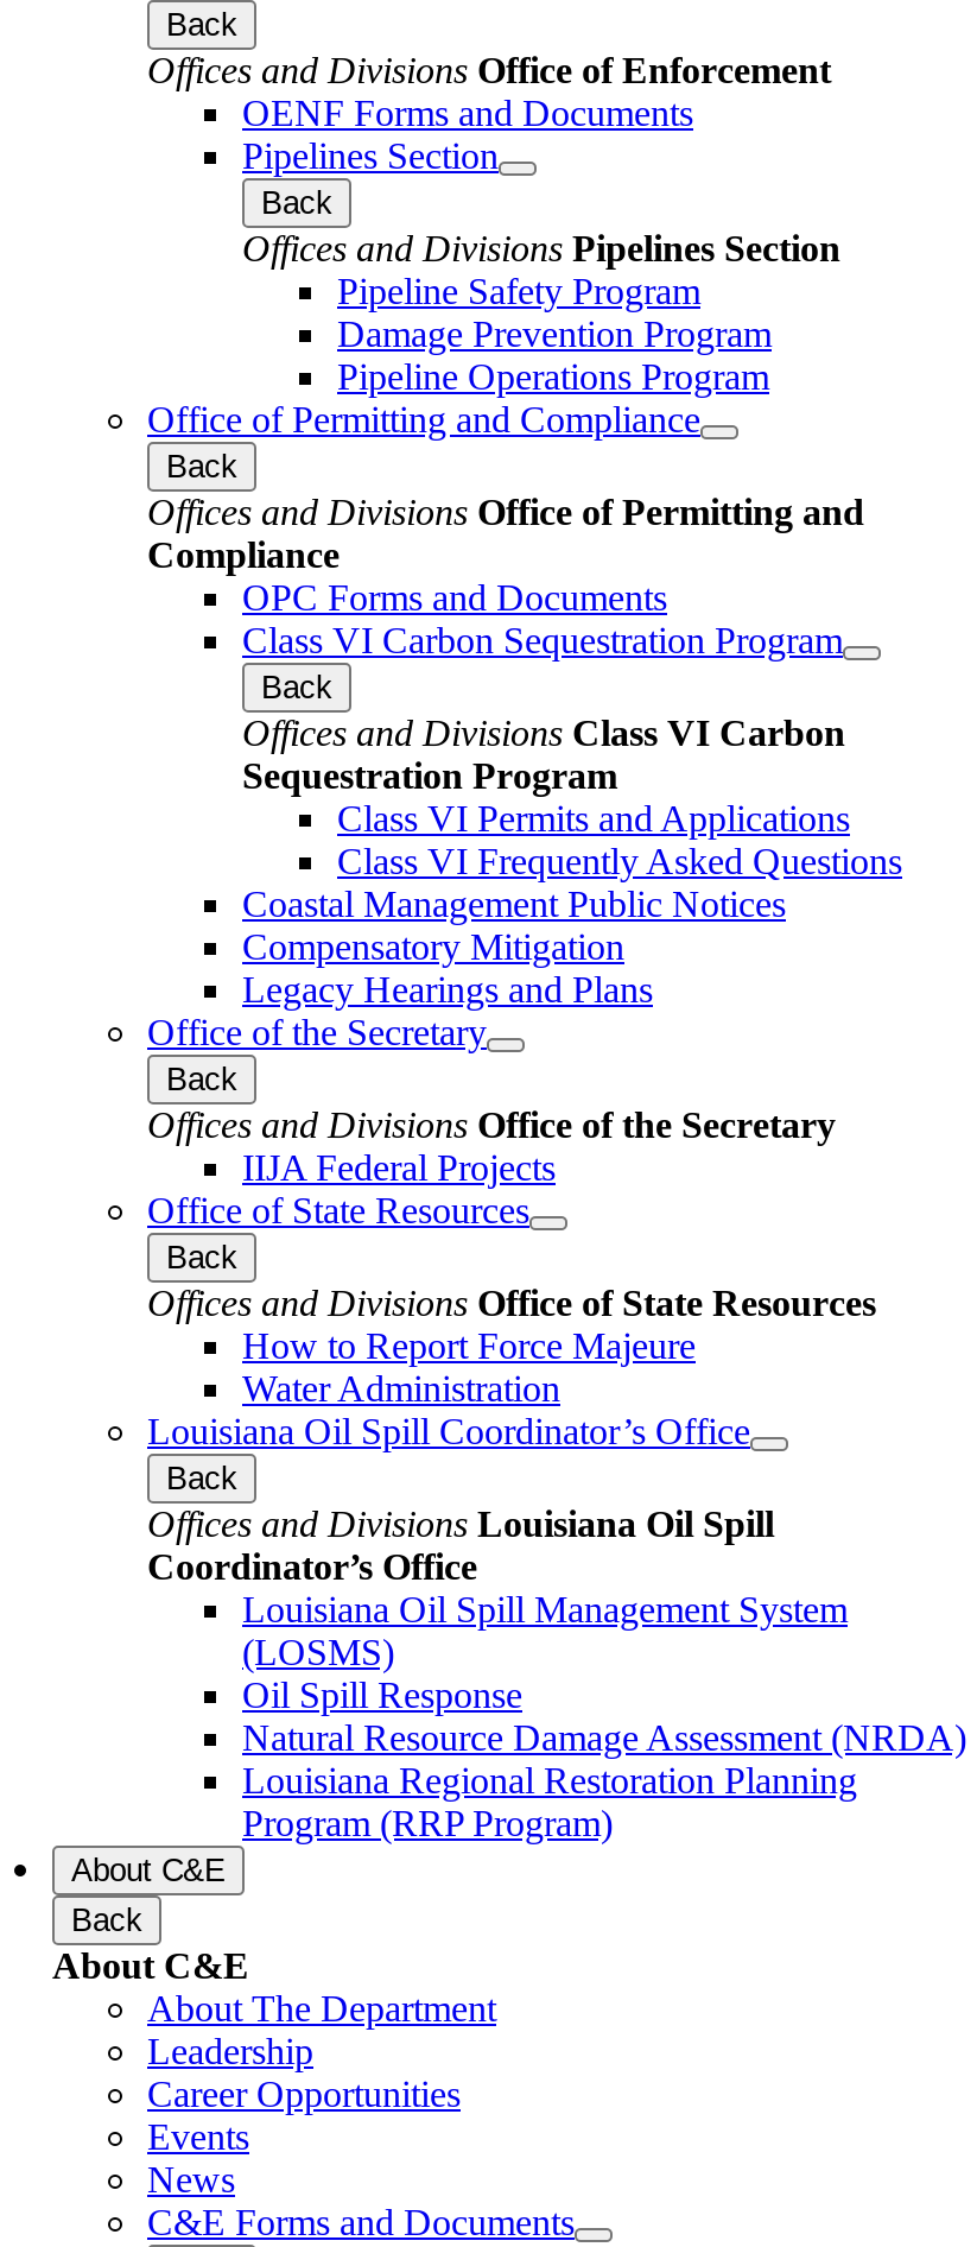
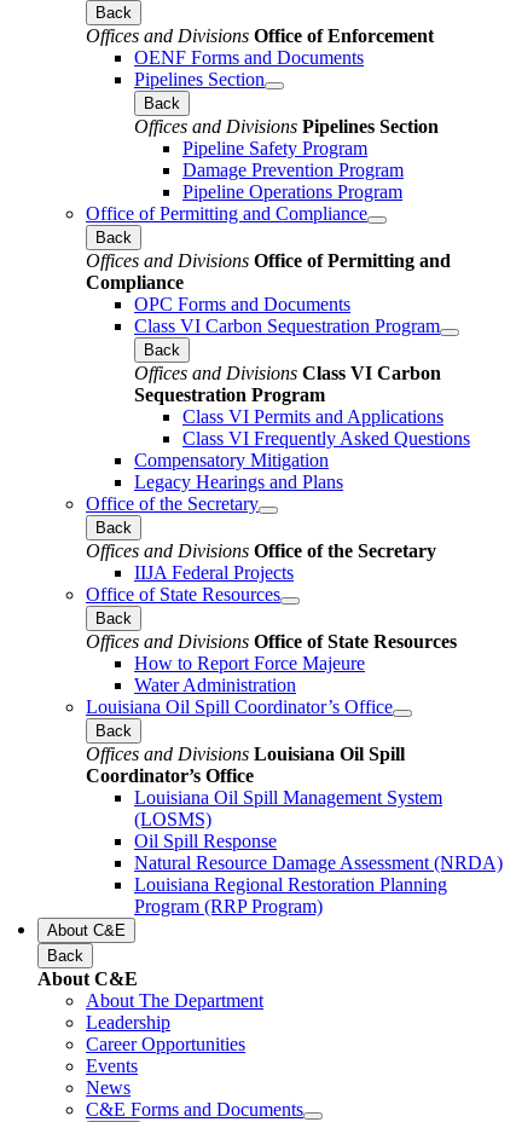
[242,883,786,923] Coastal Management Public Notices -> none

